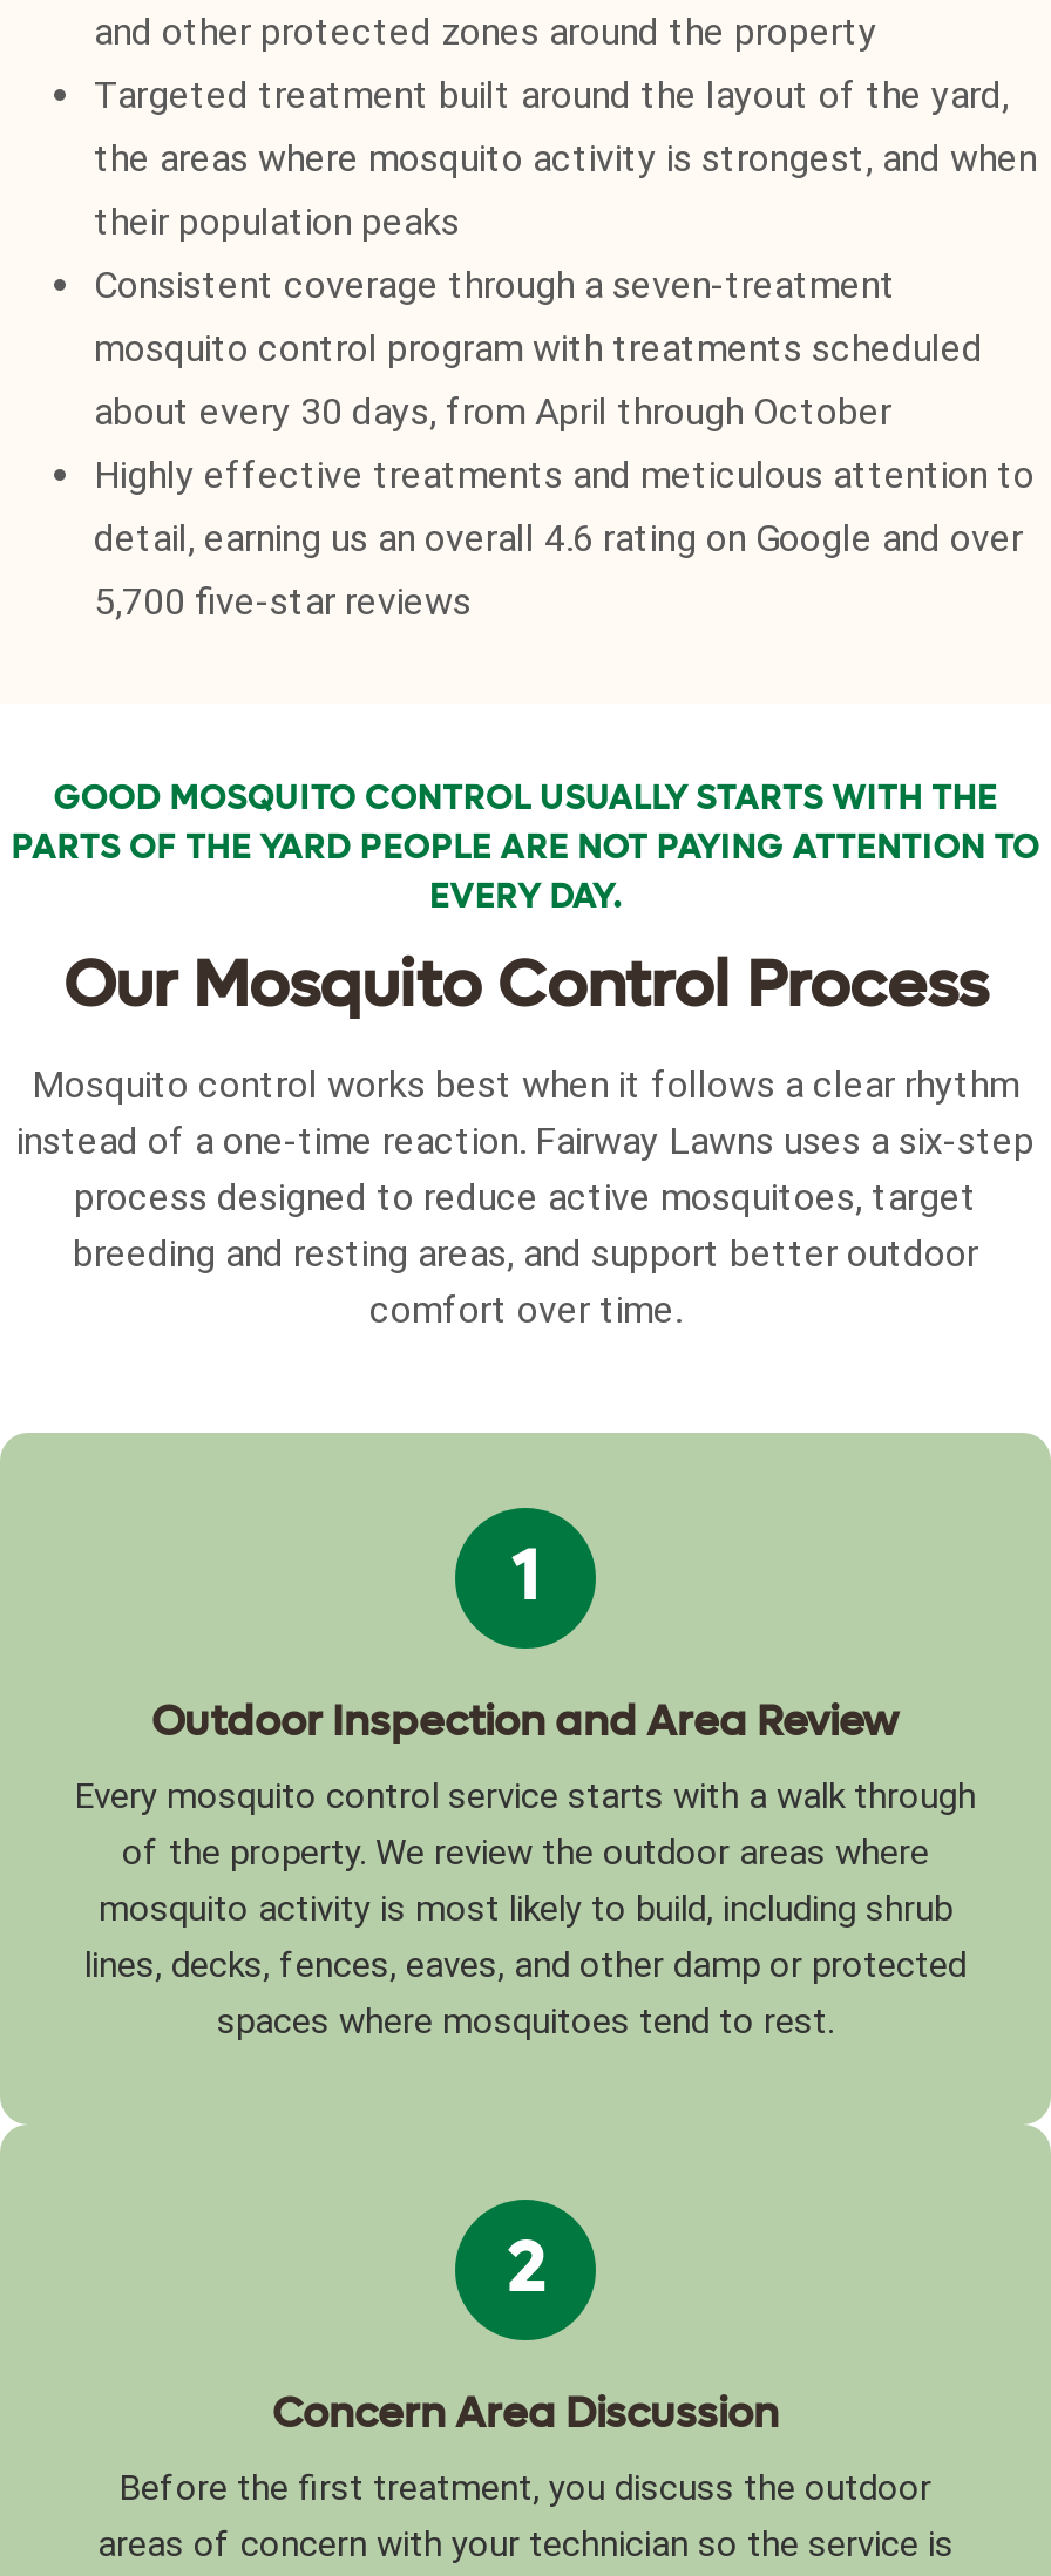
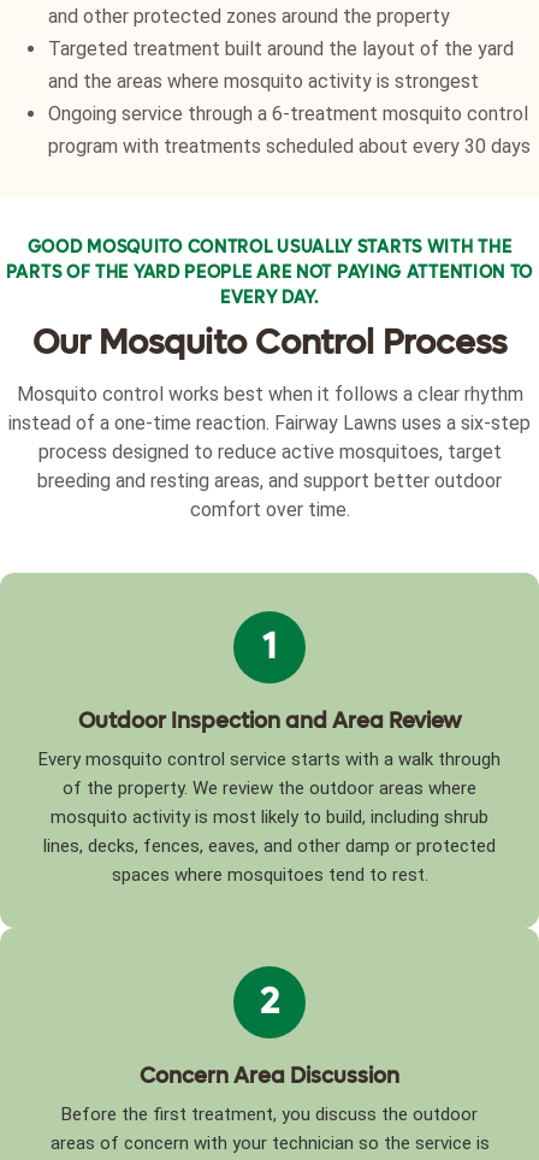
[94,73,1037,624] Targeted treatment built around the layout of the yard, | the areas where mosquito activity is strongest, and when | their population peaks | Consistent coverage through a seven-treatment | mosquito control program with treatments scheduled | about every 30 days, from April through October | Highly effective treatments and meticulous attention to | detail, earning us an overall 4.6 rating on Google and over | 5,700 five-star reviews -> [48,37,531,158] Targeted treatment built around the layout of the yard | and the areas where mosquito activity is strongest | Ongoing service through a 6-treatment mosquito control | program with treatments scheduled about every 30 days

